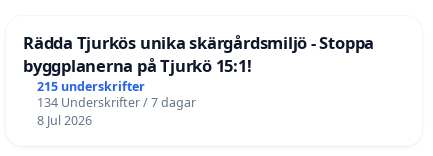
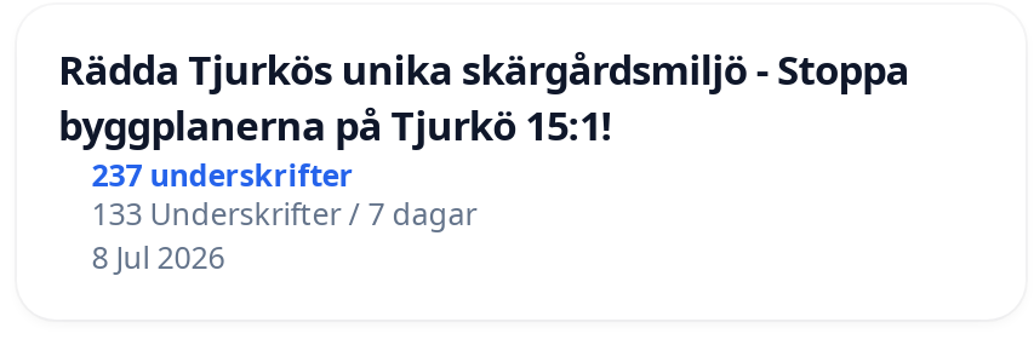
[37,78,145,95] 215 underskrifter -> [92,154,353,195] 237 underskrifter
[37,94,196,111] 134 Underskrifter / 7 dagar -> [92,193,477,234] 133 Underskrifter / 7 dagar

